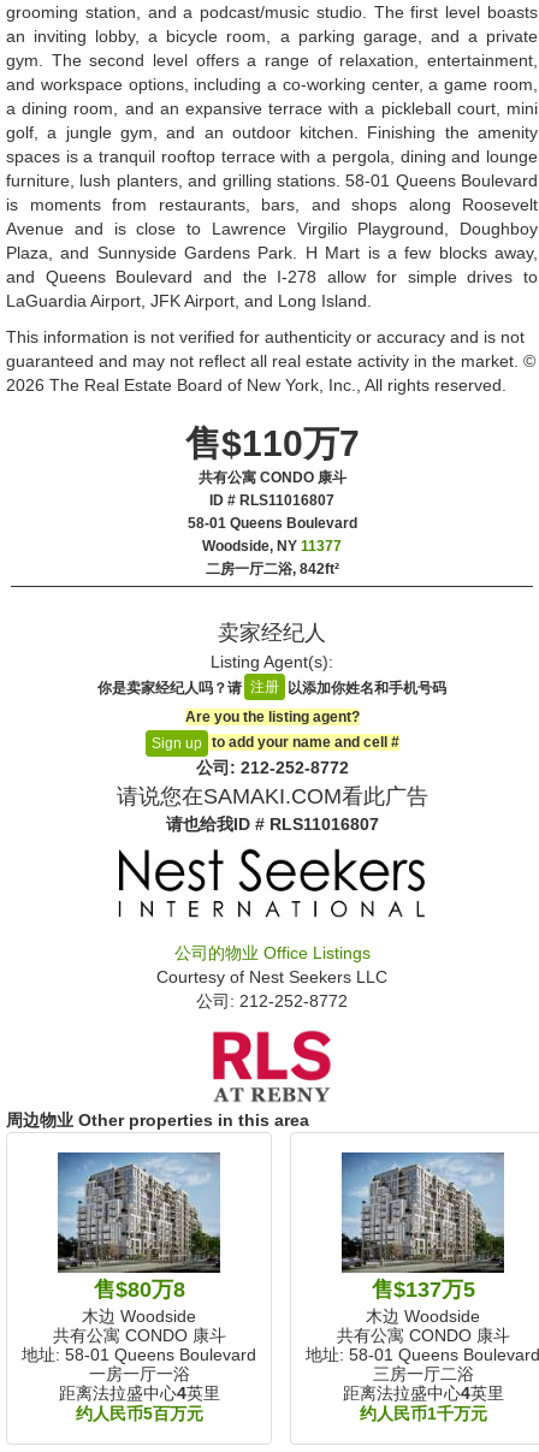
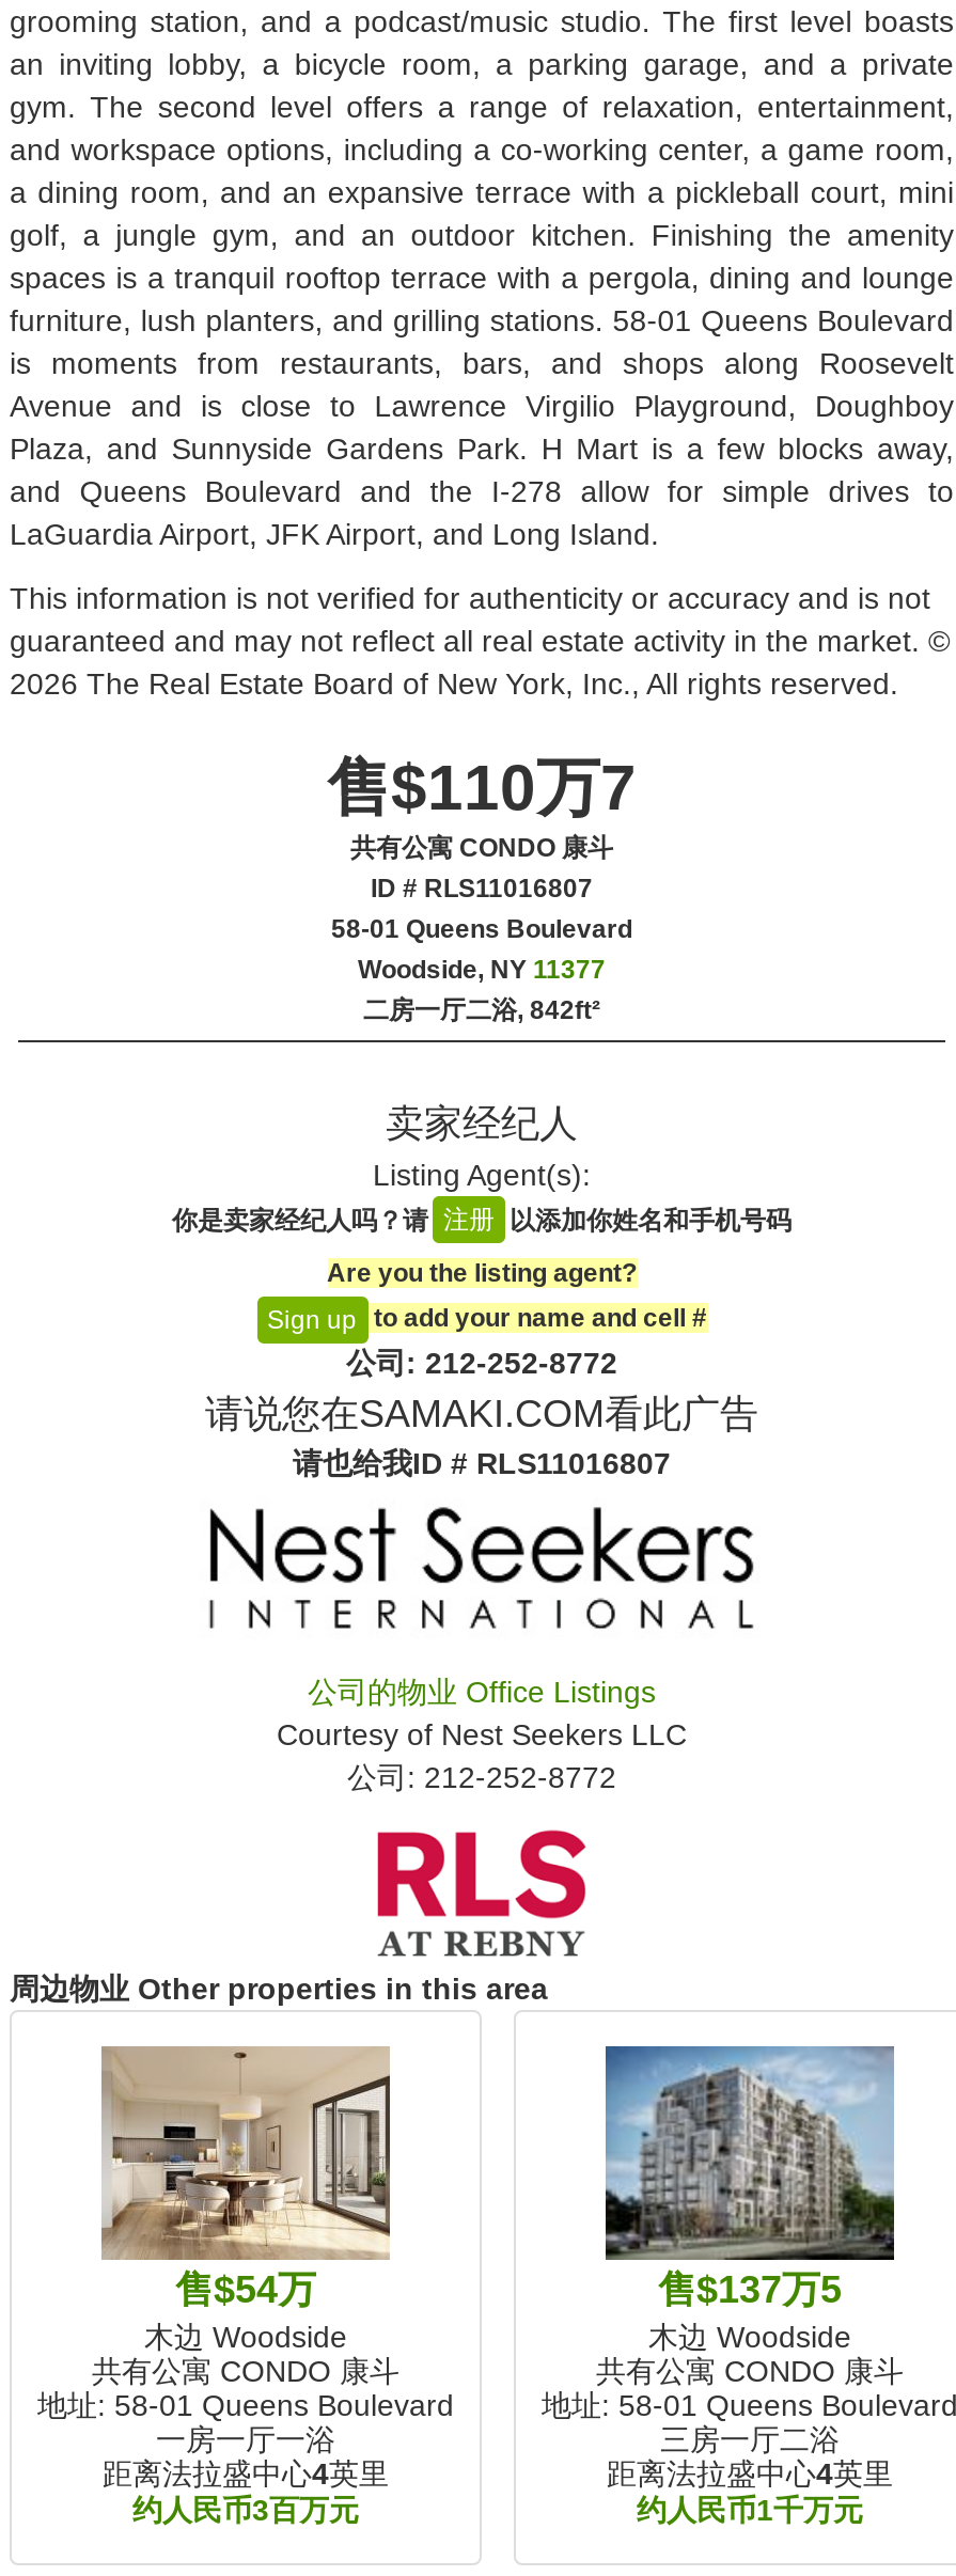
[57,1151,221,1301] [image] | 售$80万8 -> [99,2044,392,2310] [image] | 售$54万
[75,1404,203,1423] 约人民币5百万元 -> [132,2492,359,2526] 约人民币3百万元

